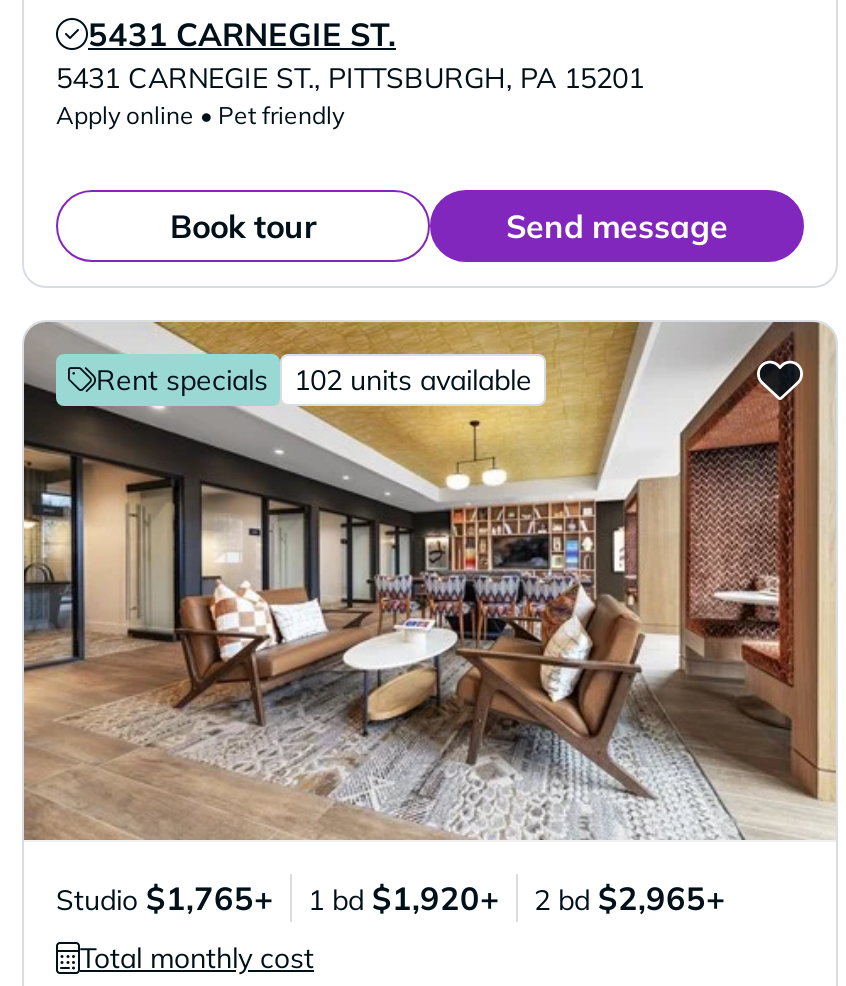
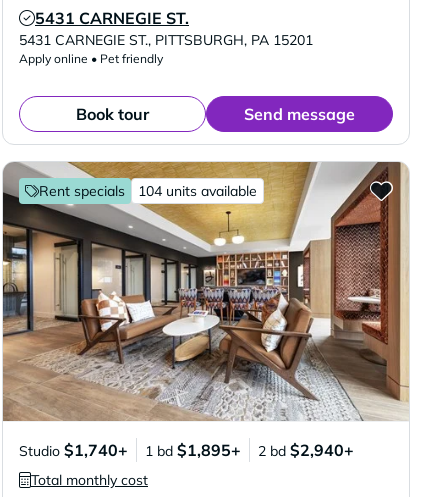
[294,362,532,398] 102 units available -> [138,182,257,200] 104 units available
[56,878,274,918] Studio $1,765+ -> [19,440,128,460] Studio $1,740+
[308,878,500,918] 1 bd $1,920+ -> [145,440,241,460] 1 bd $1,895+
[534,878,726,918] 2 bd $2,965+ -> [258,440,354,460] 2 bd $2,940+

